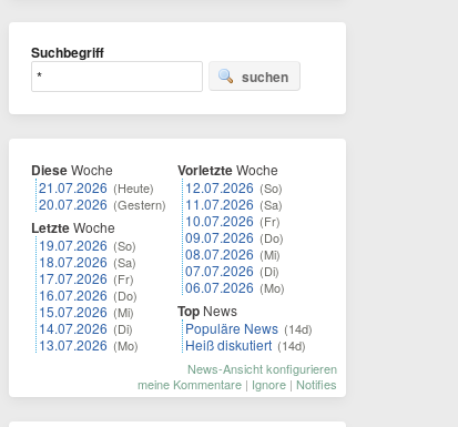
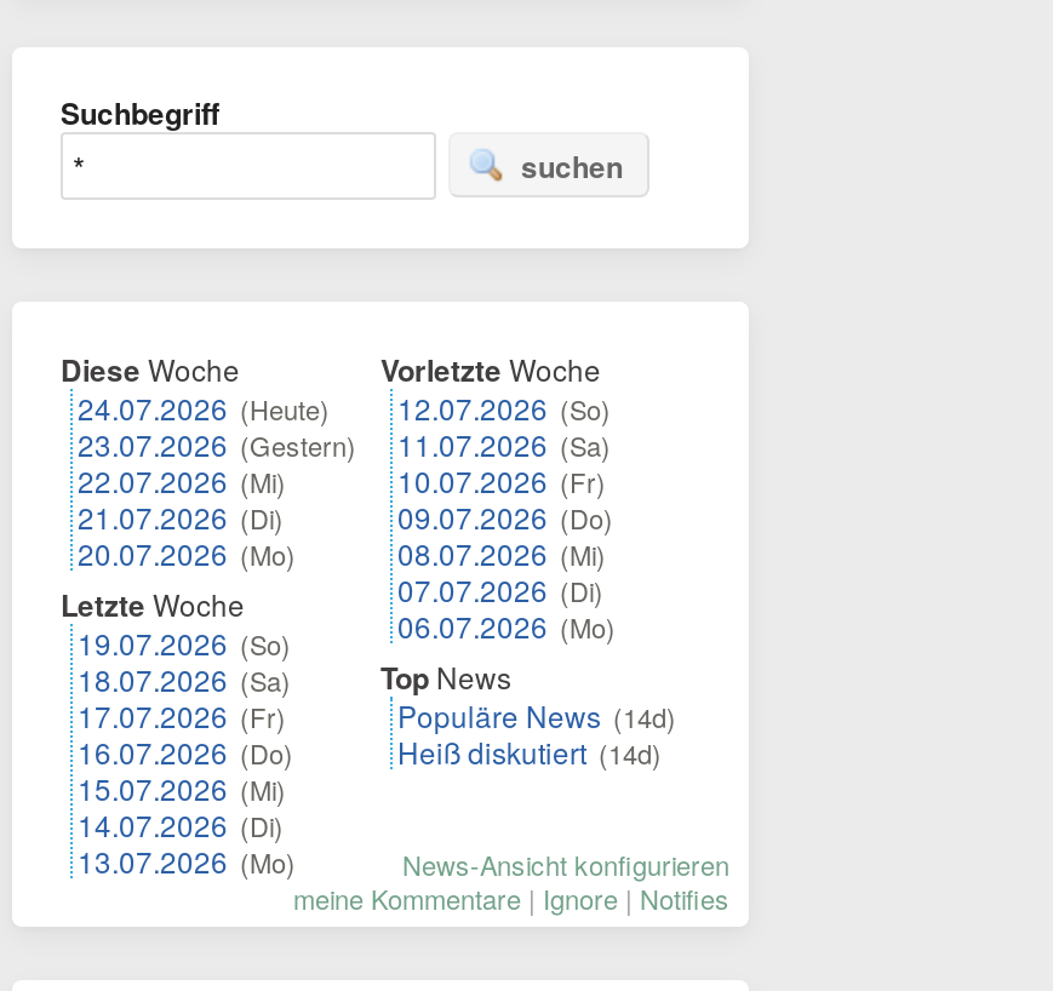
[39,177,166,213] 21.07.2026 (Heute) | 20.07.2026 (Gestern) -> [78,386,356,573] 24.07.2026 (Heute) | 23.07.2026 (Gestern) | 22.07.2026 (Mi) | 21.07.2026 (Di) | 20.07.2026 (Mo)
moved [31,217,139,354] -> [61,583,296,881]: Letzte Woche | 19.07.2026 (So) | 18.07.2026 (Sa) | 17.07.2026 (Fr) | 16.07.2026 (Do) | 15.07.2026 (Mi) | 14.07.2026 (Di) | 13.07.2026 (Mo)

